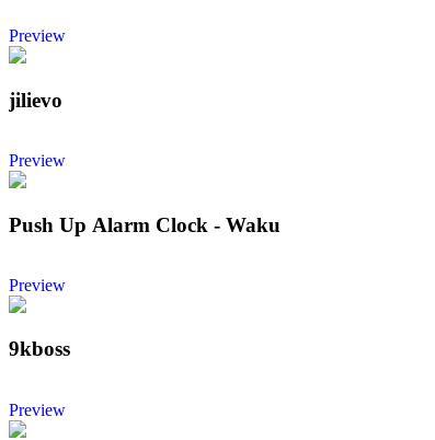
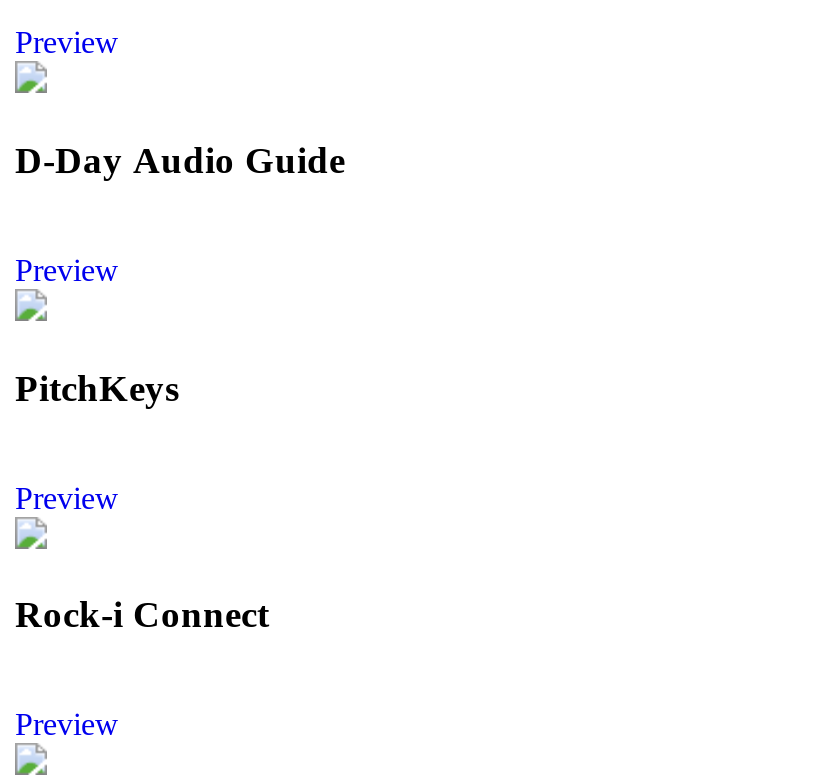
[9,88,62,111] jilievo -> [15,138,345,180] D-Day Audio Guide
[9,213,281,236] Push Up Alarm Clock - Waku -> [15,366,179,408] PitchKeys
[9,338,70,361] 9kboss -> [15,594,269,636] Rock-i Connect

